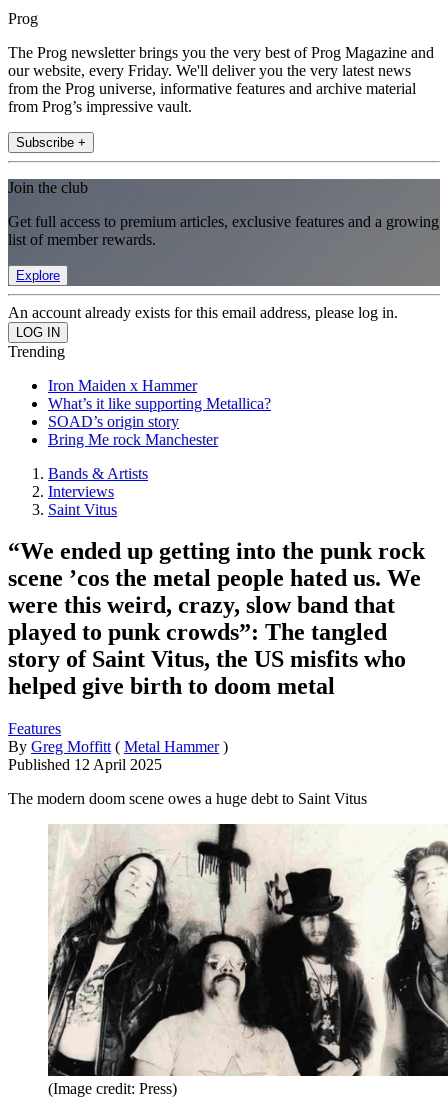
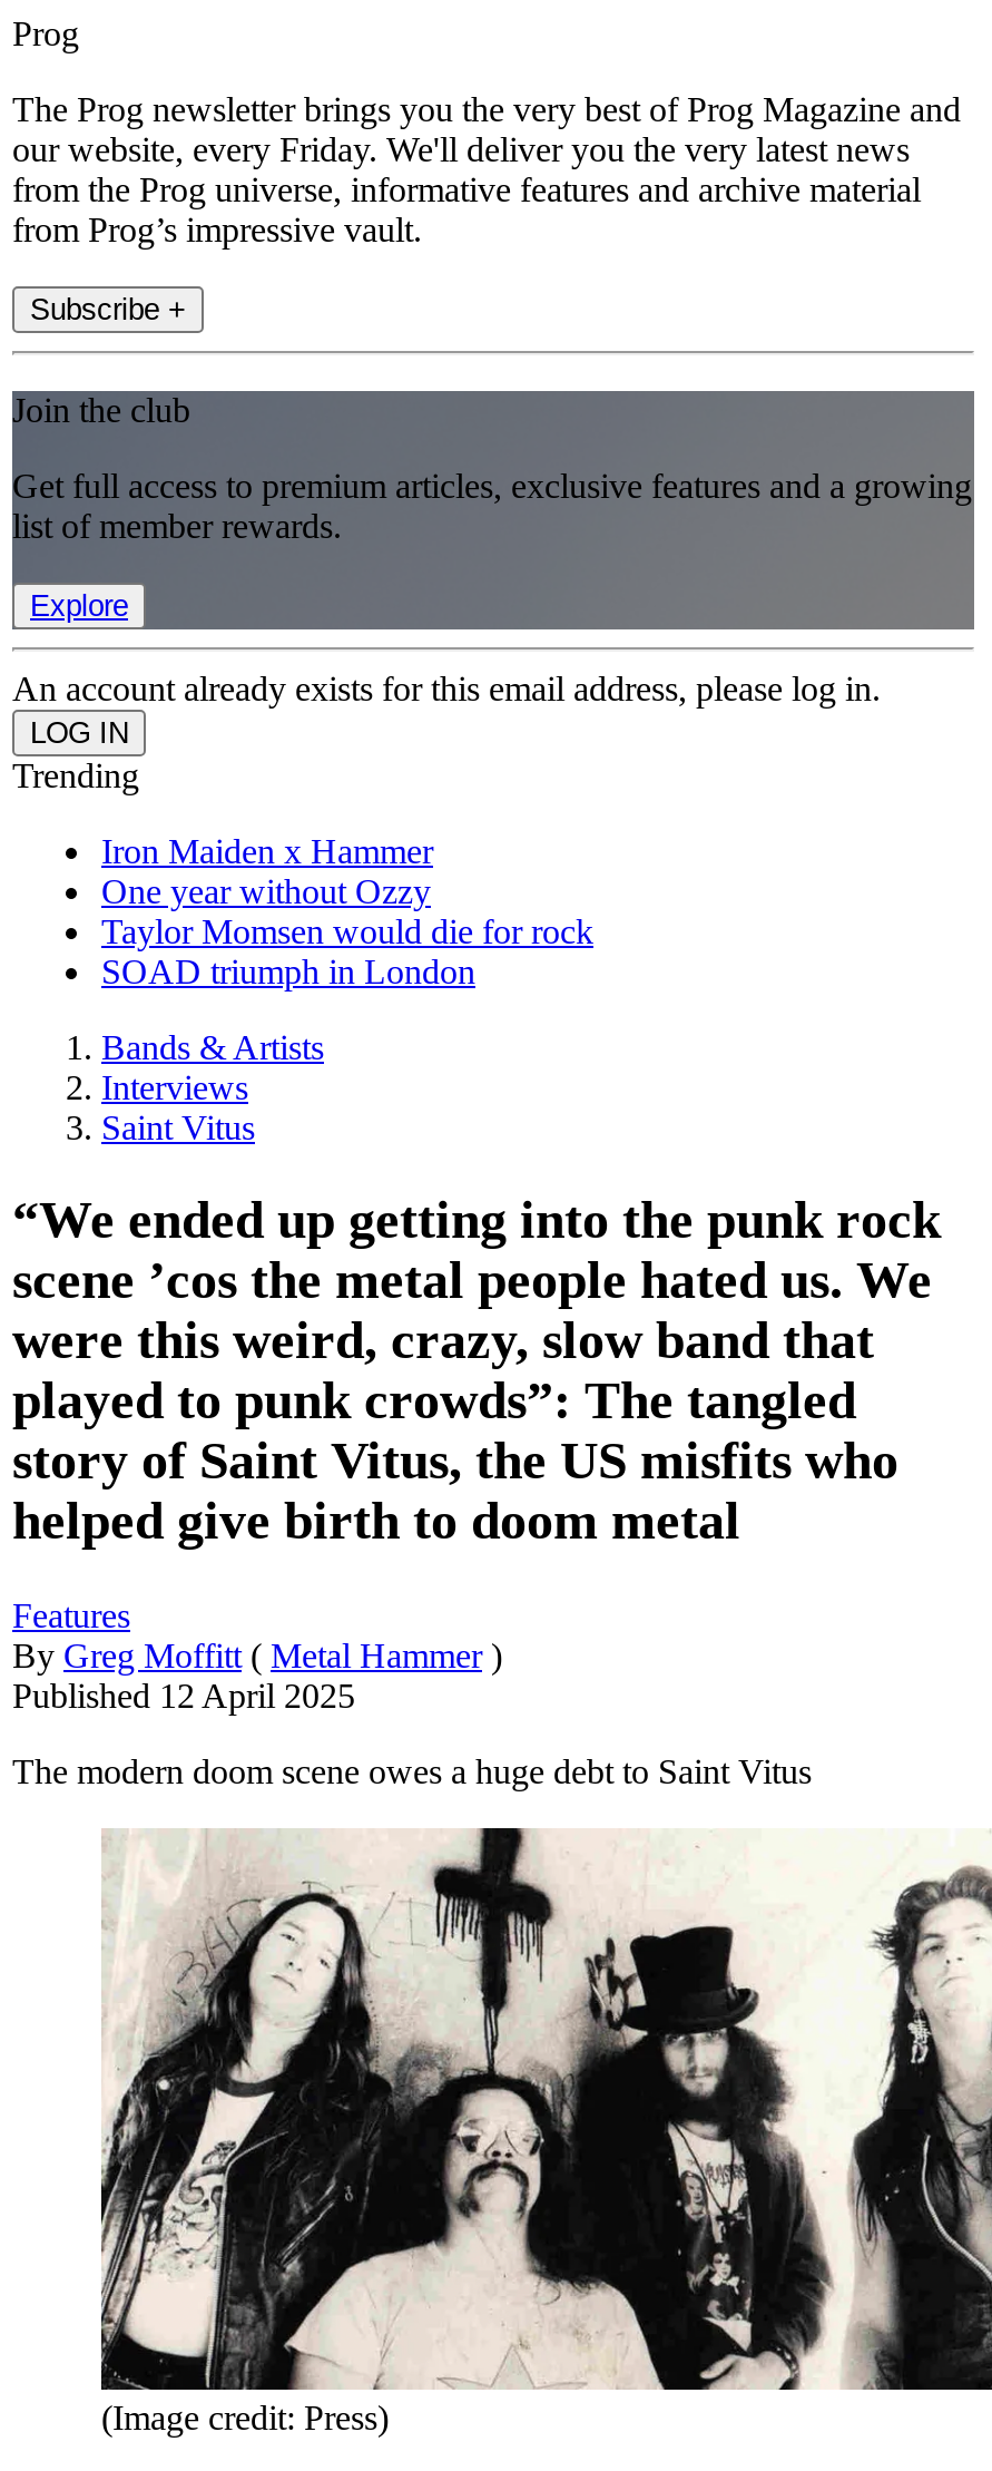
[48,394,271,447] What’s it like supporting Metallica? | SOAD’s origin story | Bring Me rock Manchester -> [101,871,593,989] One year without Ozzy | Taylor Momsen would die for rock | SOAD triumph in London

